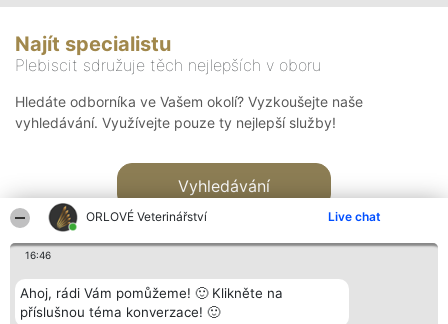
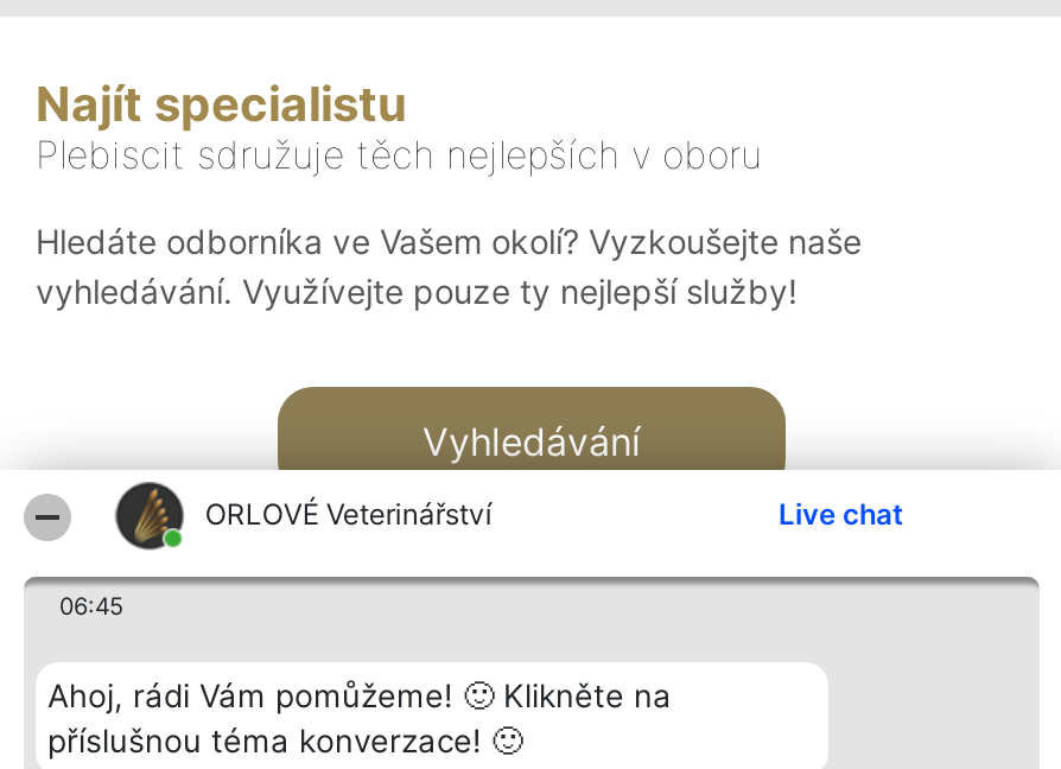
[25,249,51,261] 16:46 -> [59,591,123,619] 06:45

